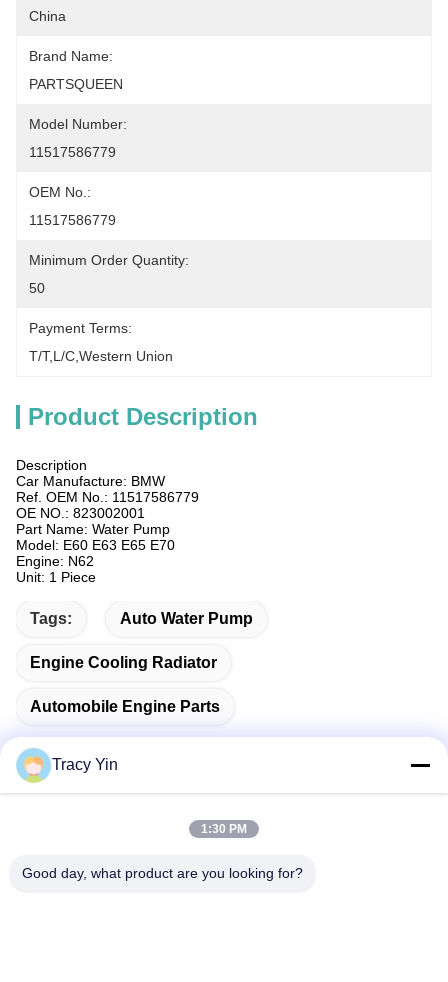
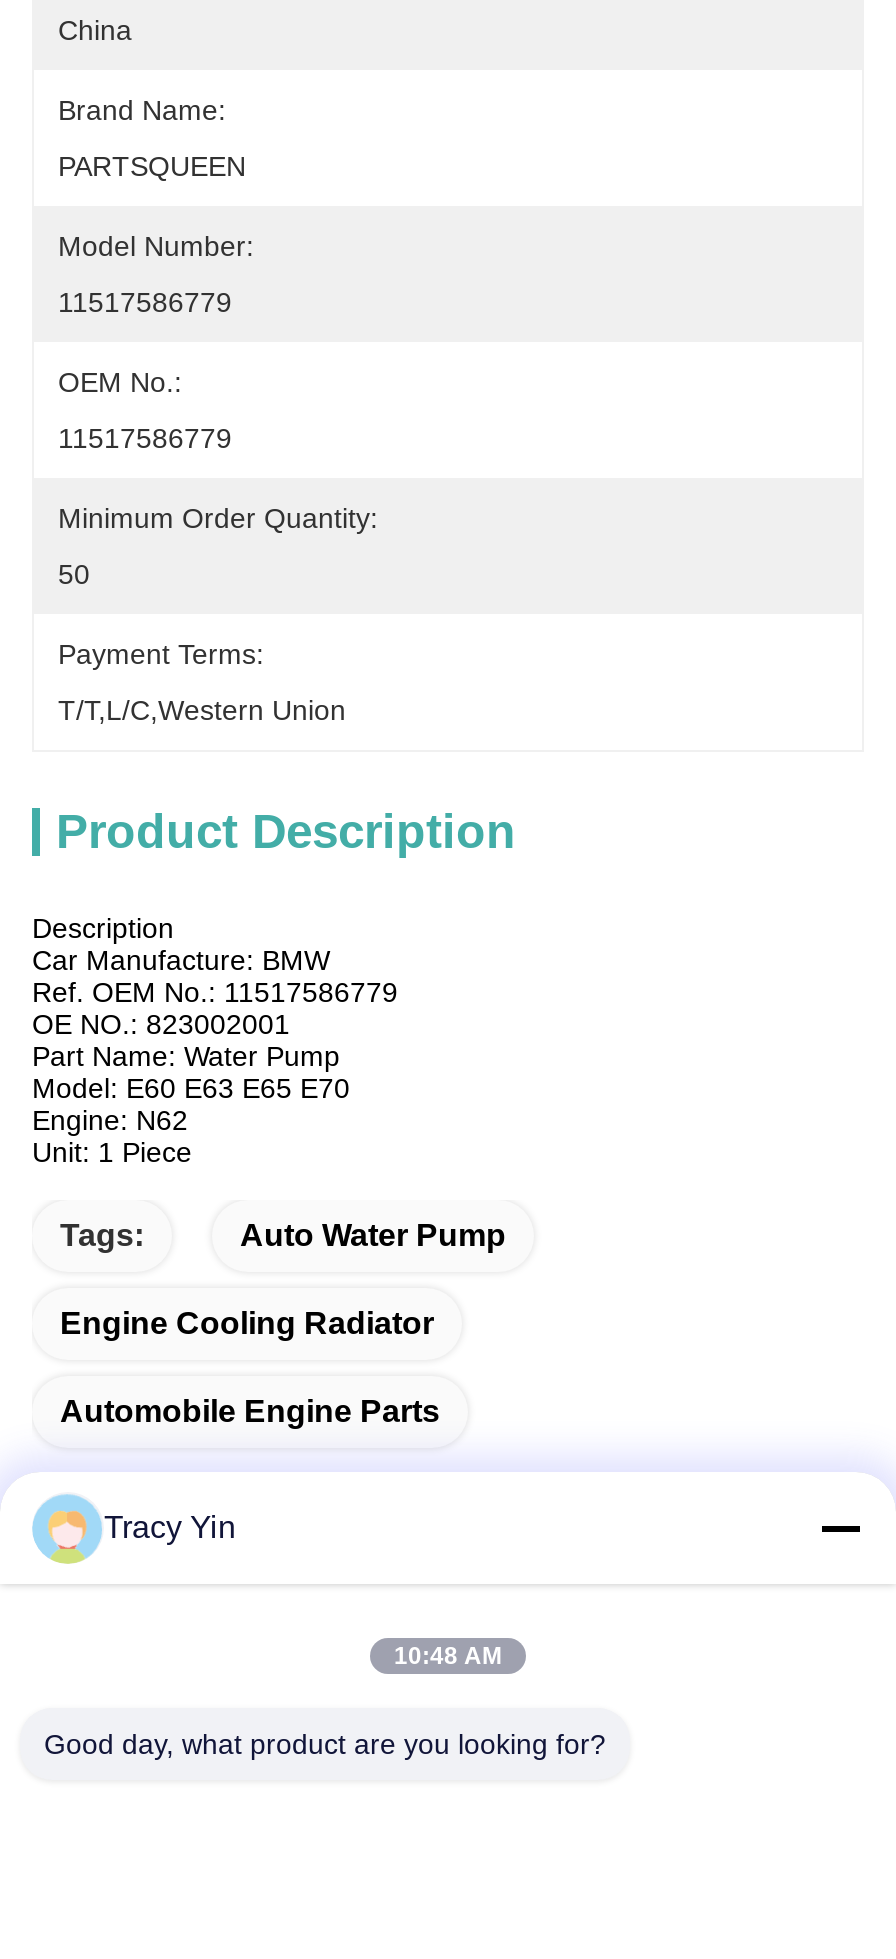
[201,822,247,836] 1:30 PM -> [394,1642,502,1670] 10:48 AM

